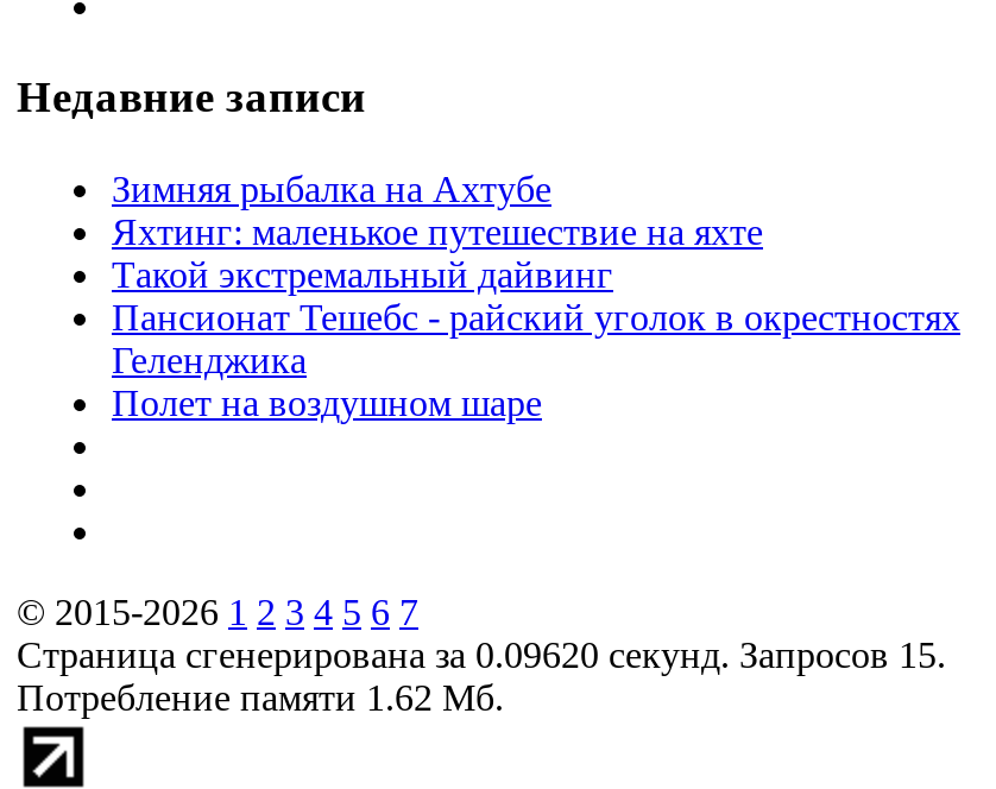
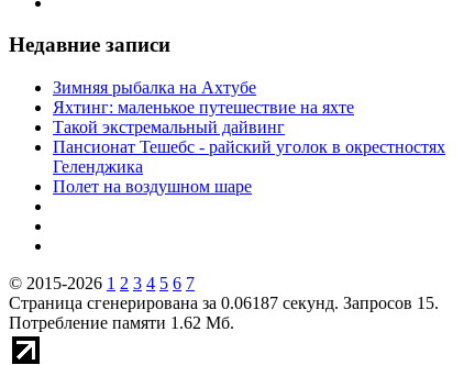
[17,635,946,675] Страница сгенерирована за 0.09620 секунд. Запросов 15. -> [9,294,439,312] Страница сгенерирована за 0.06187 секунд. Запросов 15.

